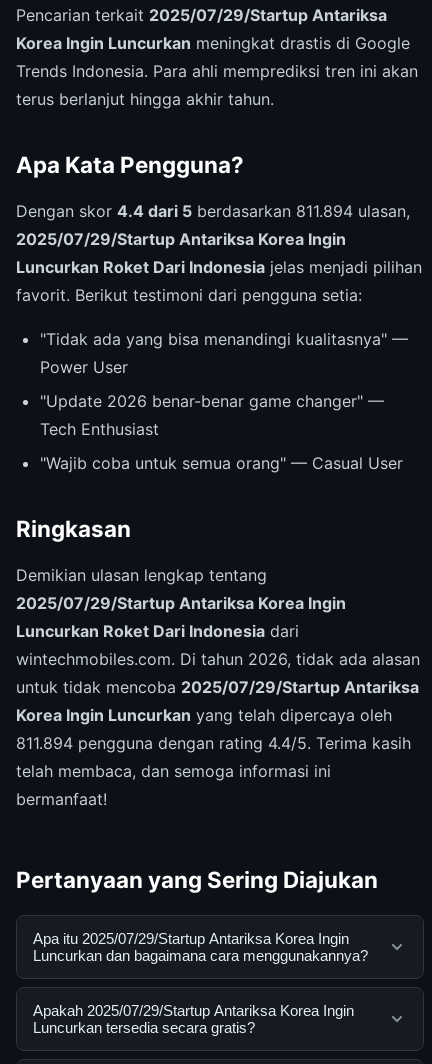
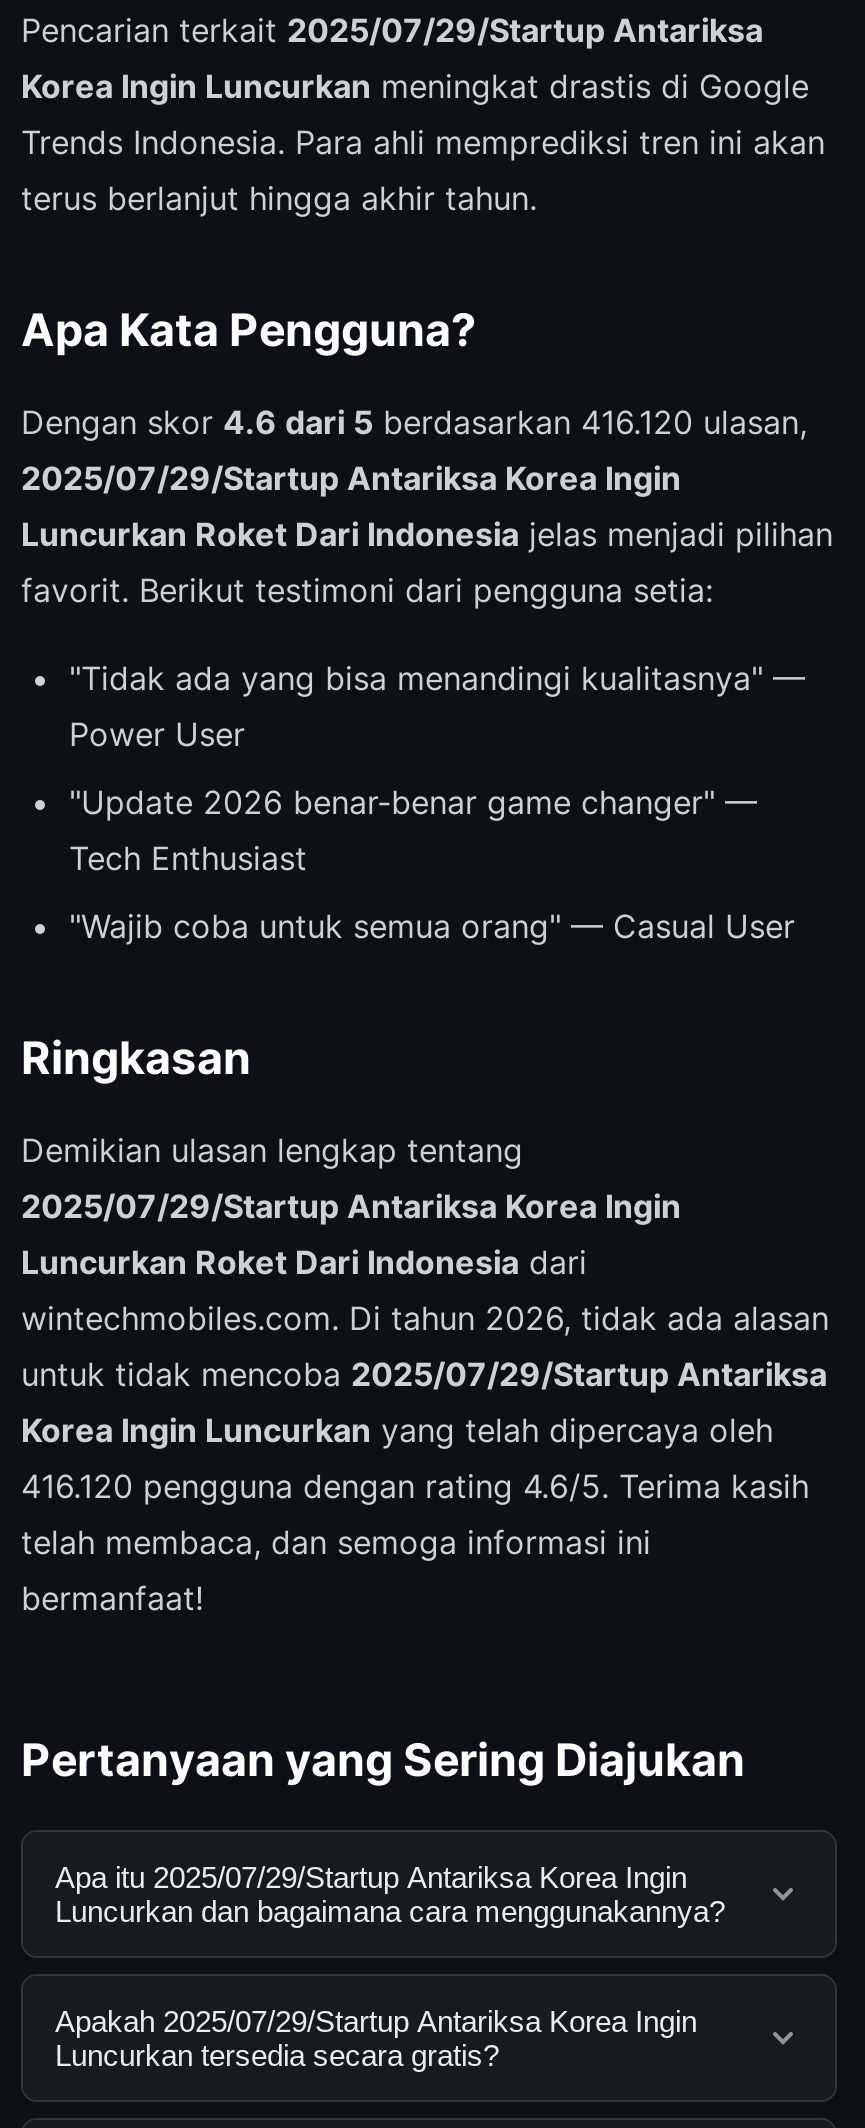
[16,200,410,220] Dengan skor 4.4 dari 5 berdasarkan 811.894 ulasan, -> [21,401,807,441] Dengan skor 4.6 dari 5 berdasarkan 416.120 ulasan,
[16,732,411,752] 811.894 pengguna dengan rating 4.4/5. Terima kasih -> [21,1465,809,1505] 416.120 pengguna dengan rating 4.6/5. Terima kasih

